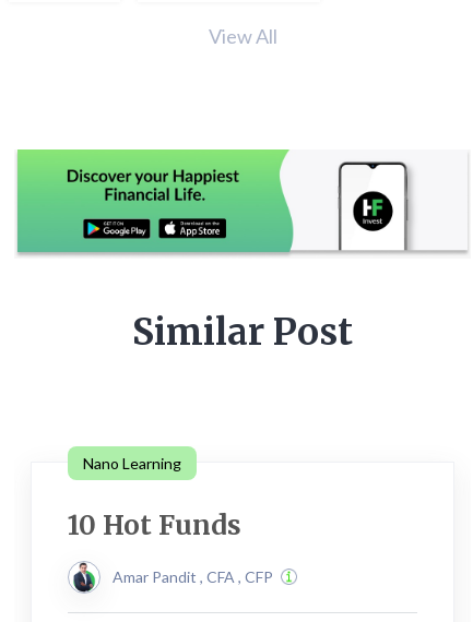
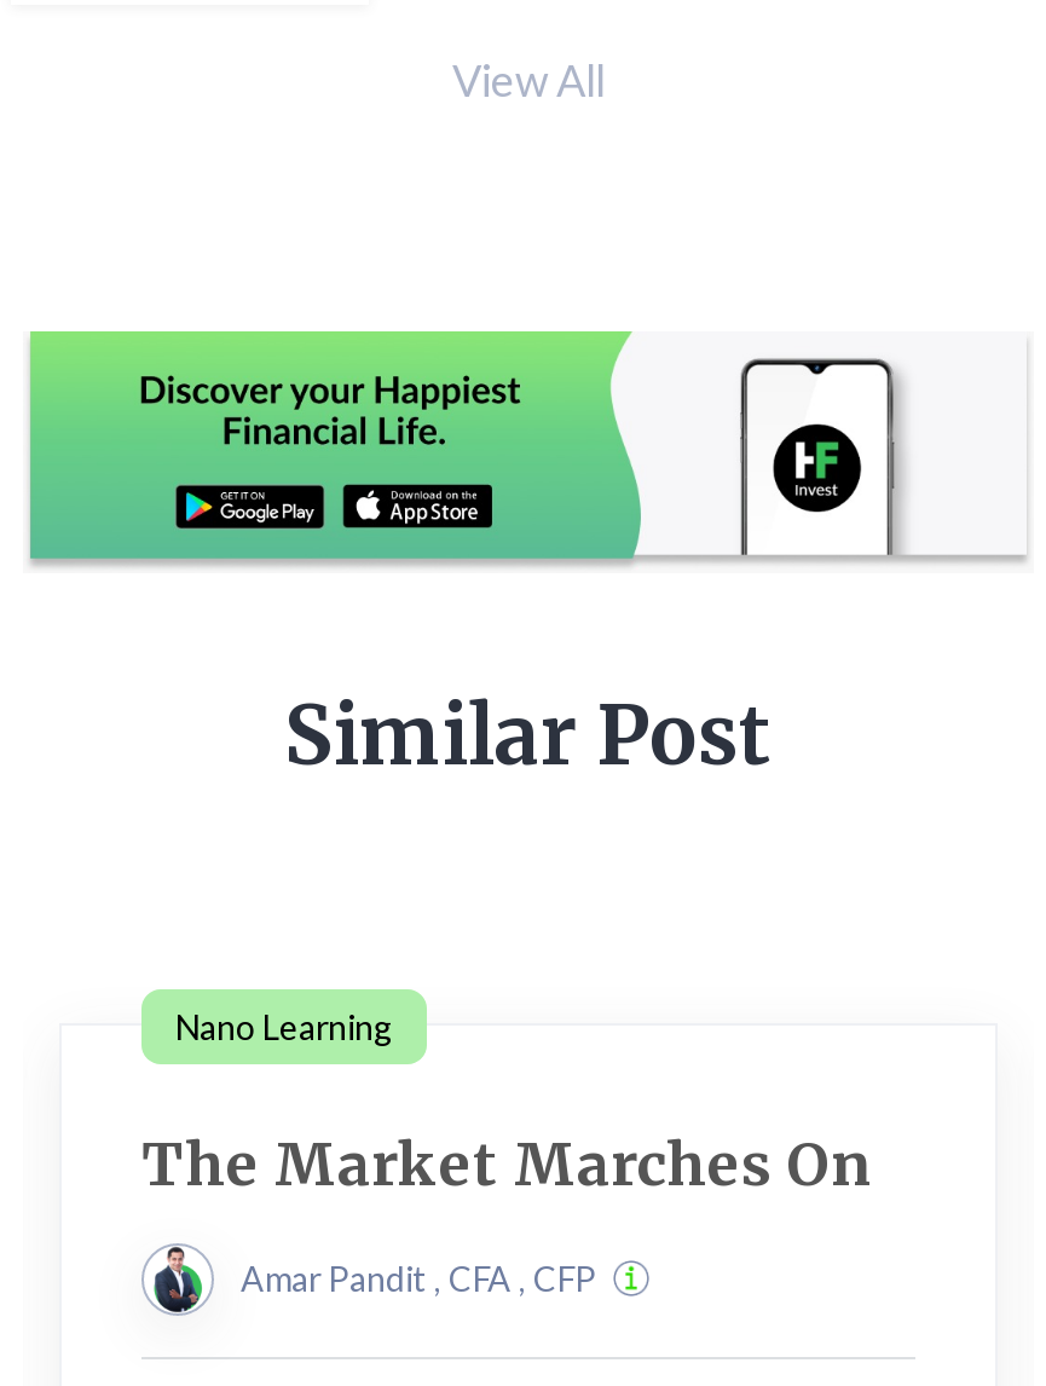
[68,508,241,542] 10 Hot Funds -> [141,1127,872,1202] The Market Marches On

